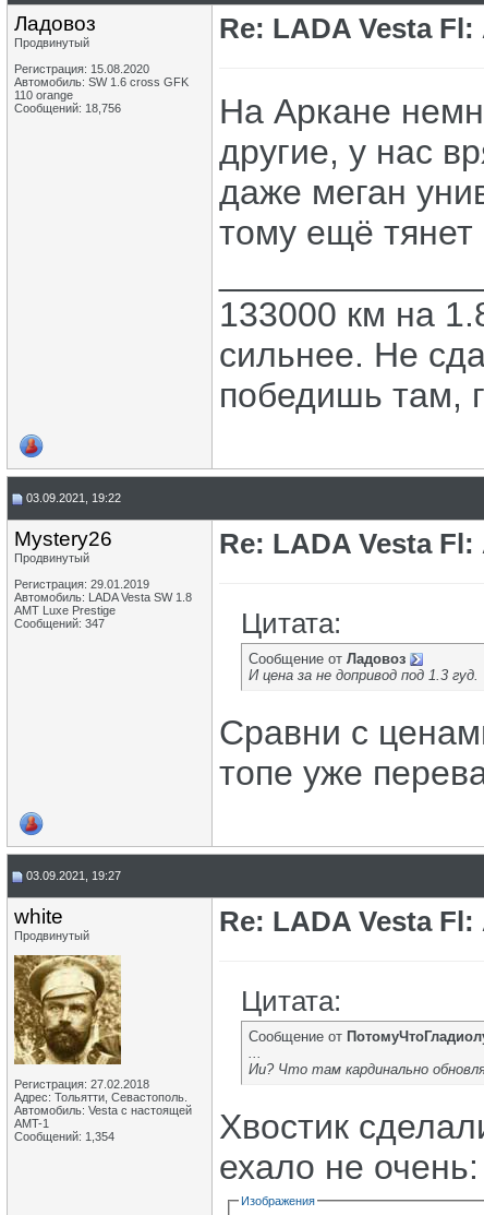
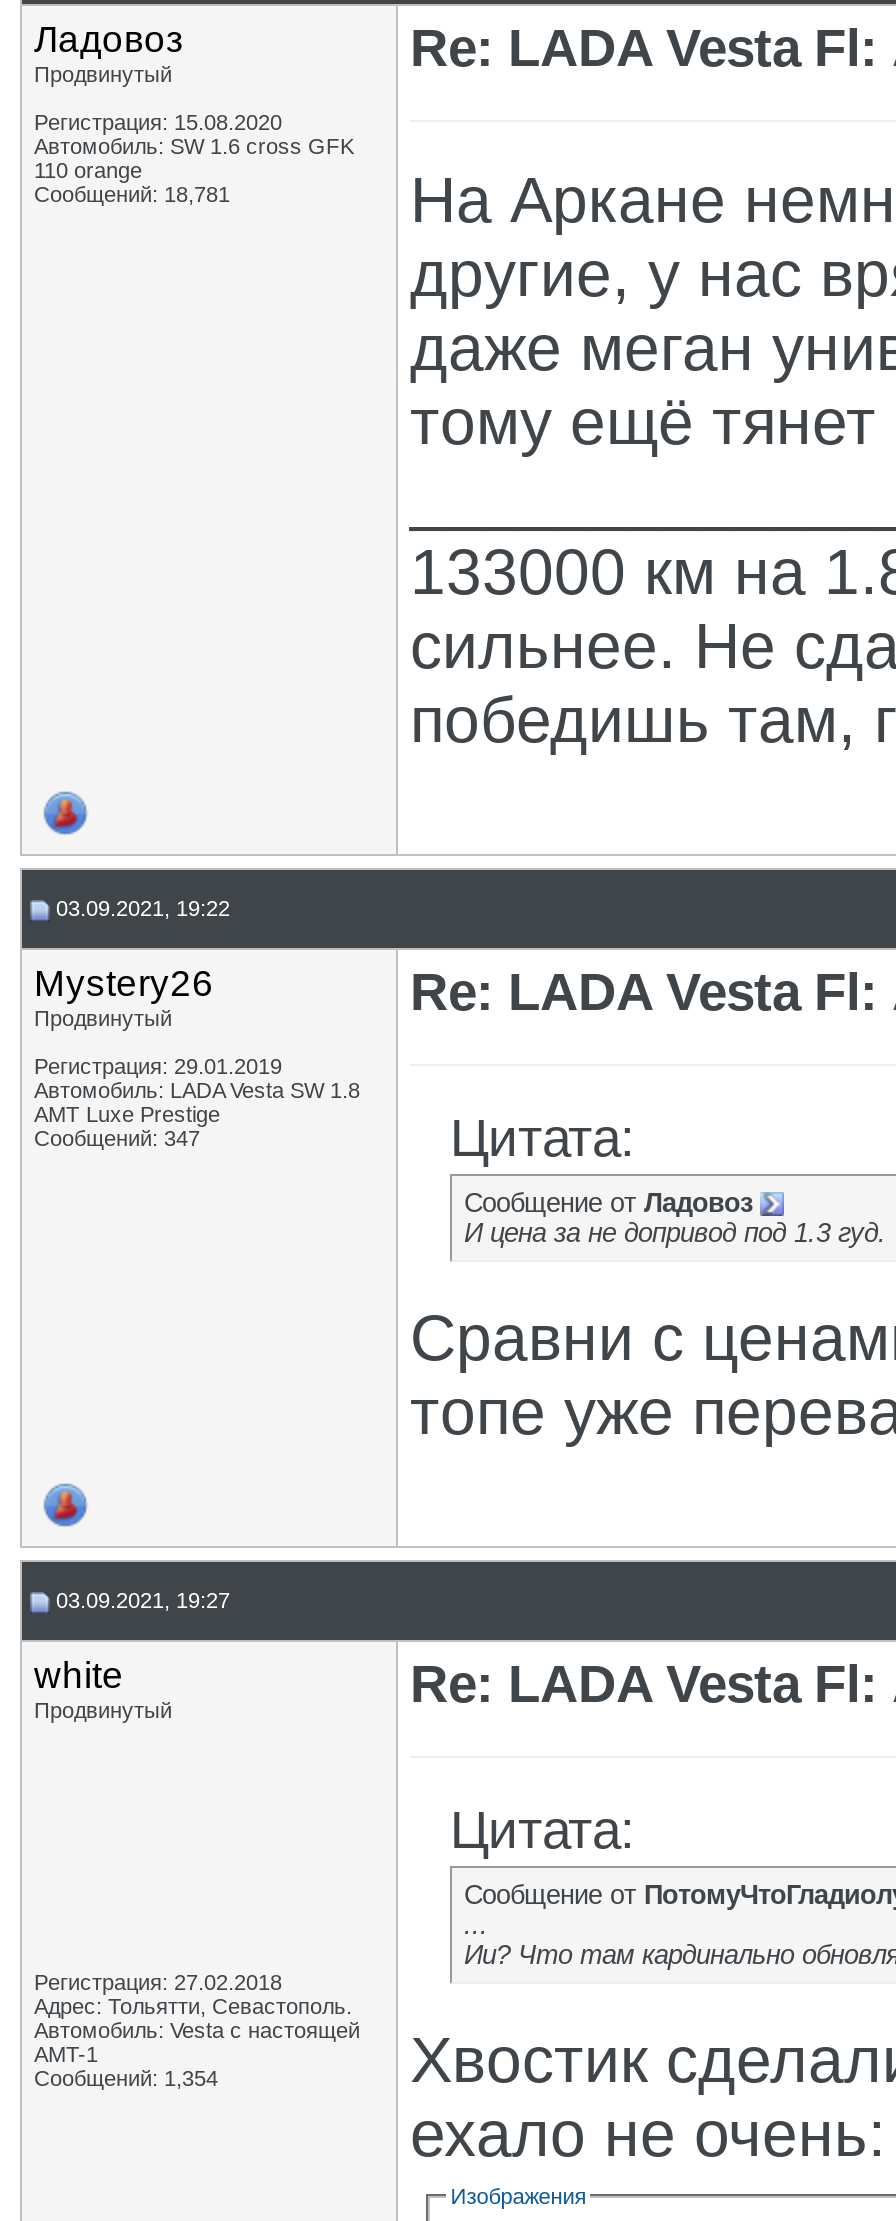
[14,102,121,115] Сообщений: 18,756 -> [34,182,230,206] Сообщений: 18,781
[13,954,122,1065] [image] -> none

